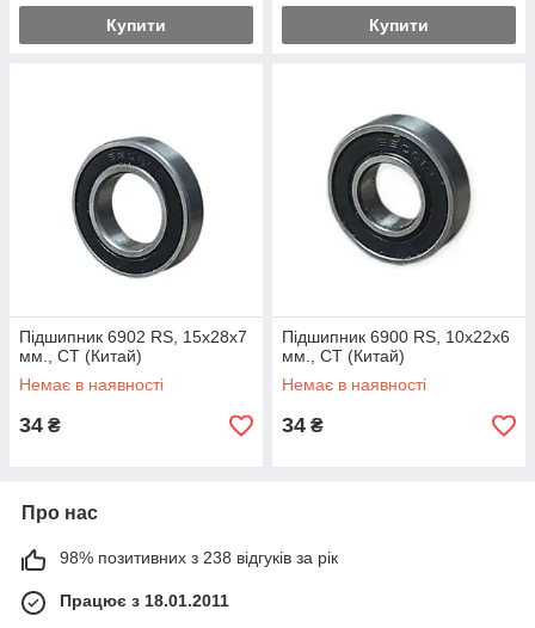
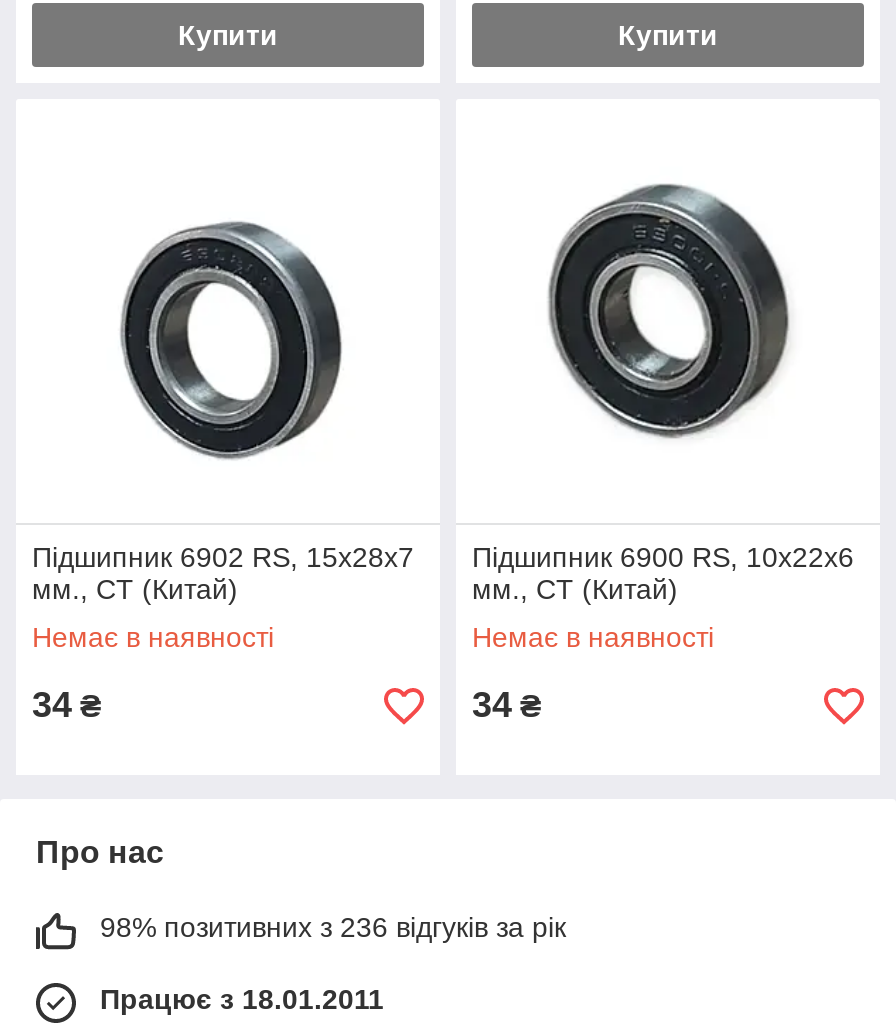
[60,548,338,567] 98% позитивних з 238 відгуків за рік -> [100,911,566,943] 98% позитивних з 236 відгуків за рік

